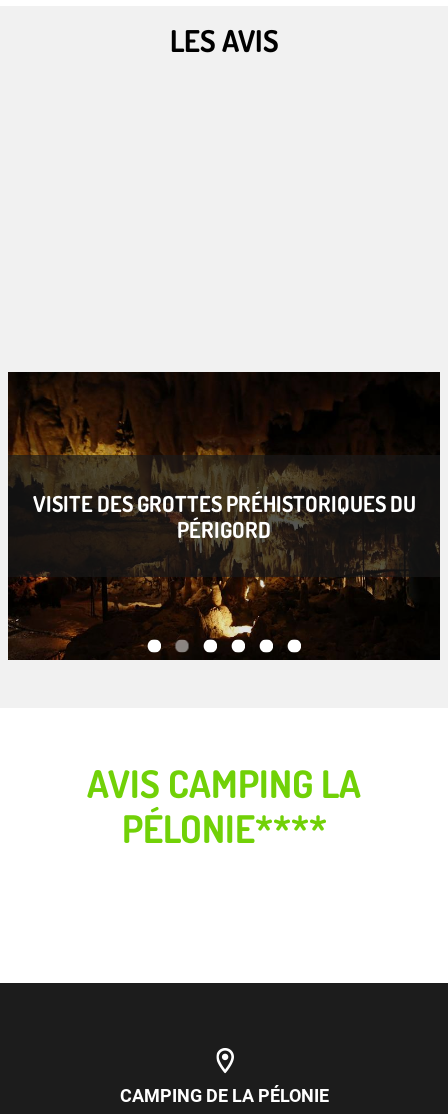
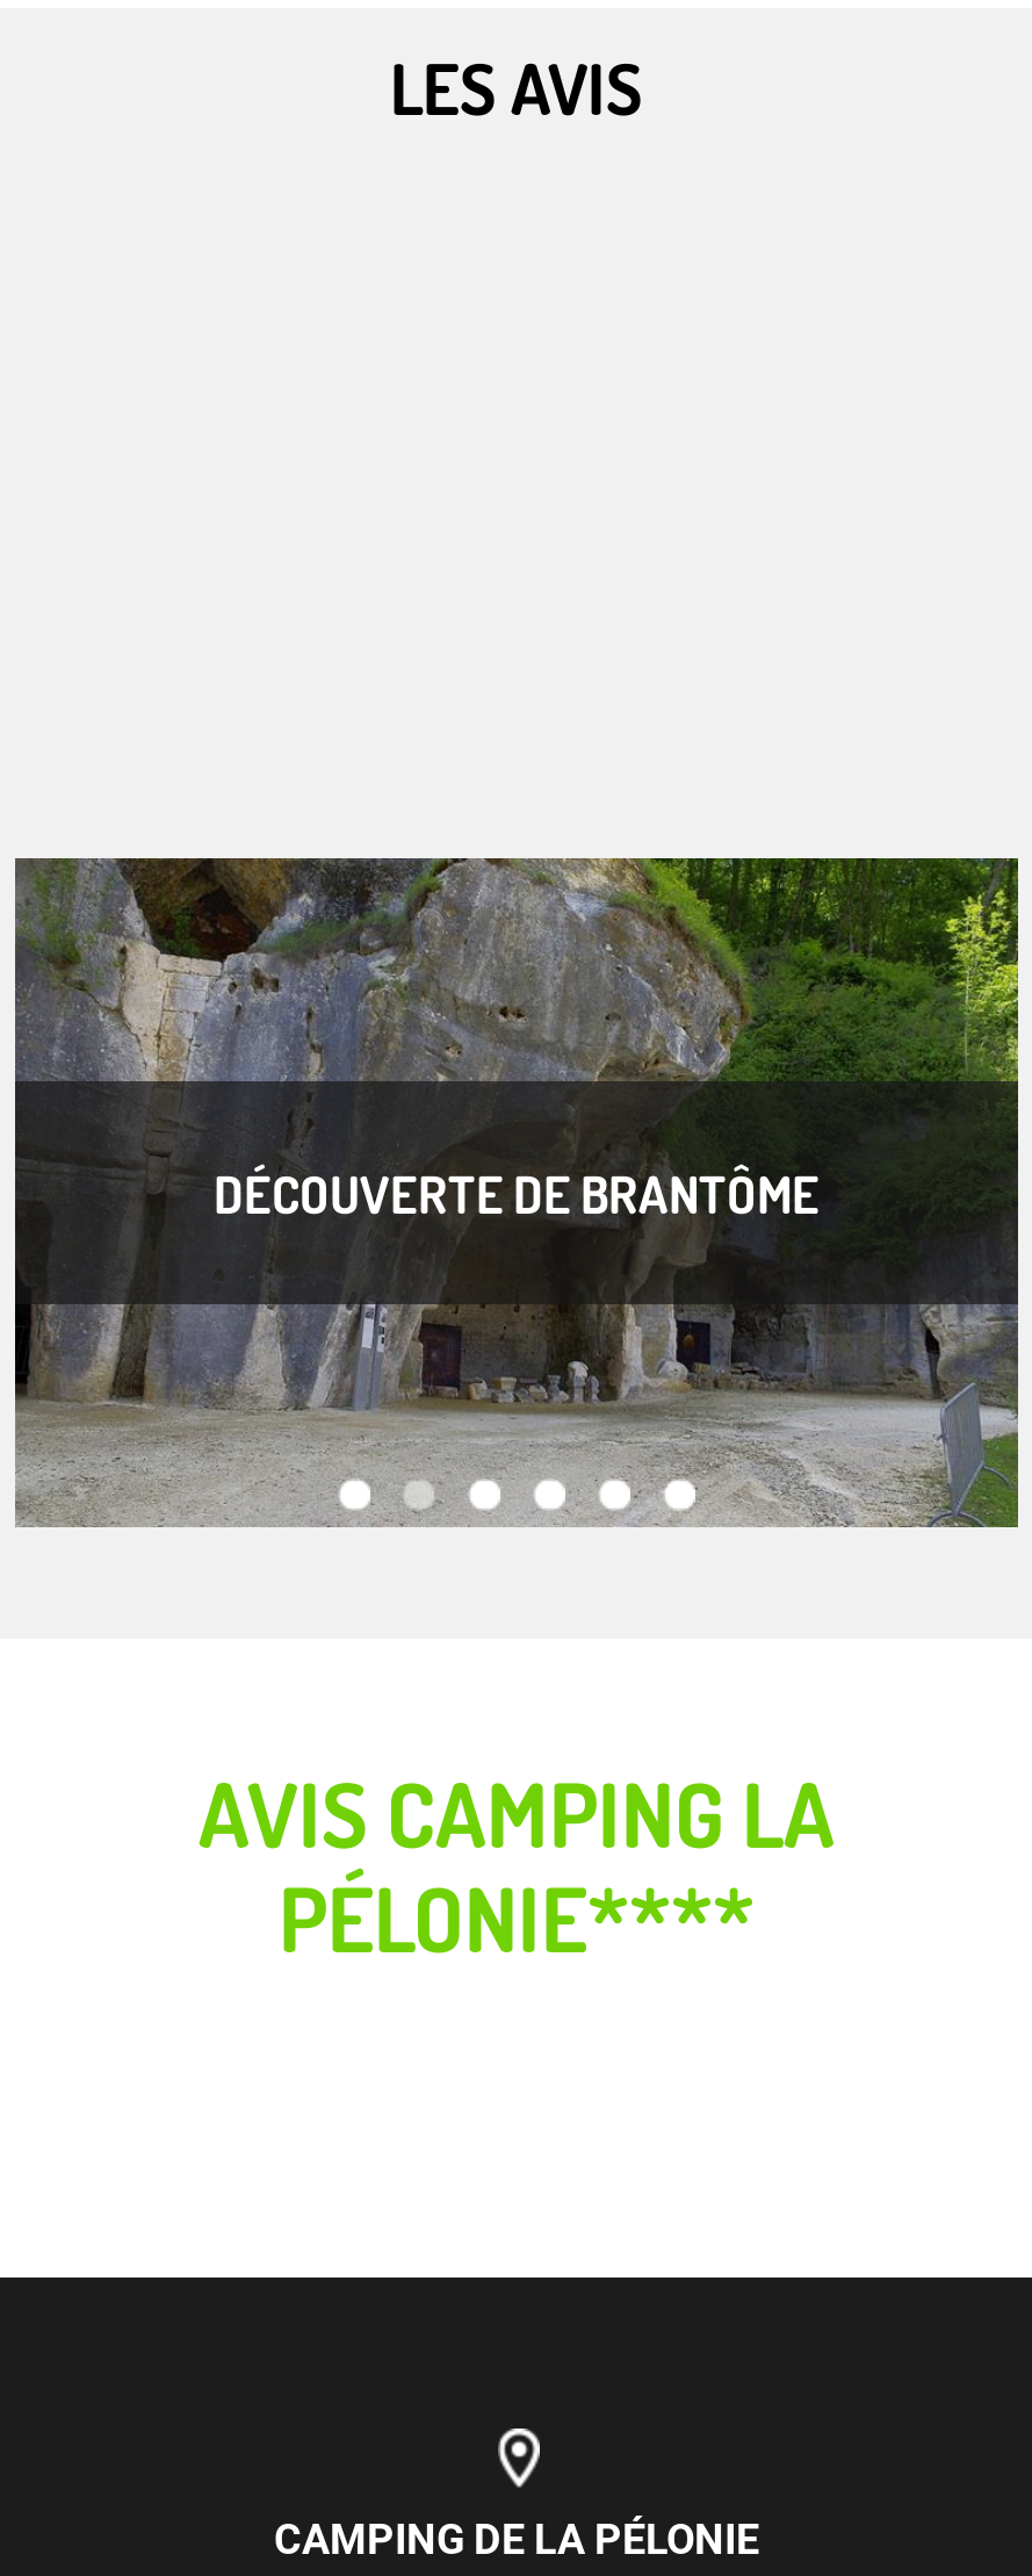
[8,371,441,543] [image] | VISITE DES GROTTES PRÉHISTORIQUES DU | PÉRIGORD -> [13,856,1020,1226] [image] | DÉCOUVERTE DE BRANTÔME
[8,525,441,661] [image] -> [13,1214,1020,1530] [image]

